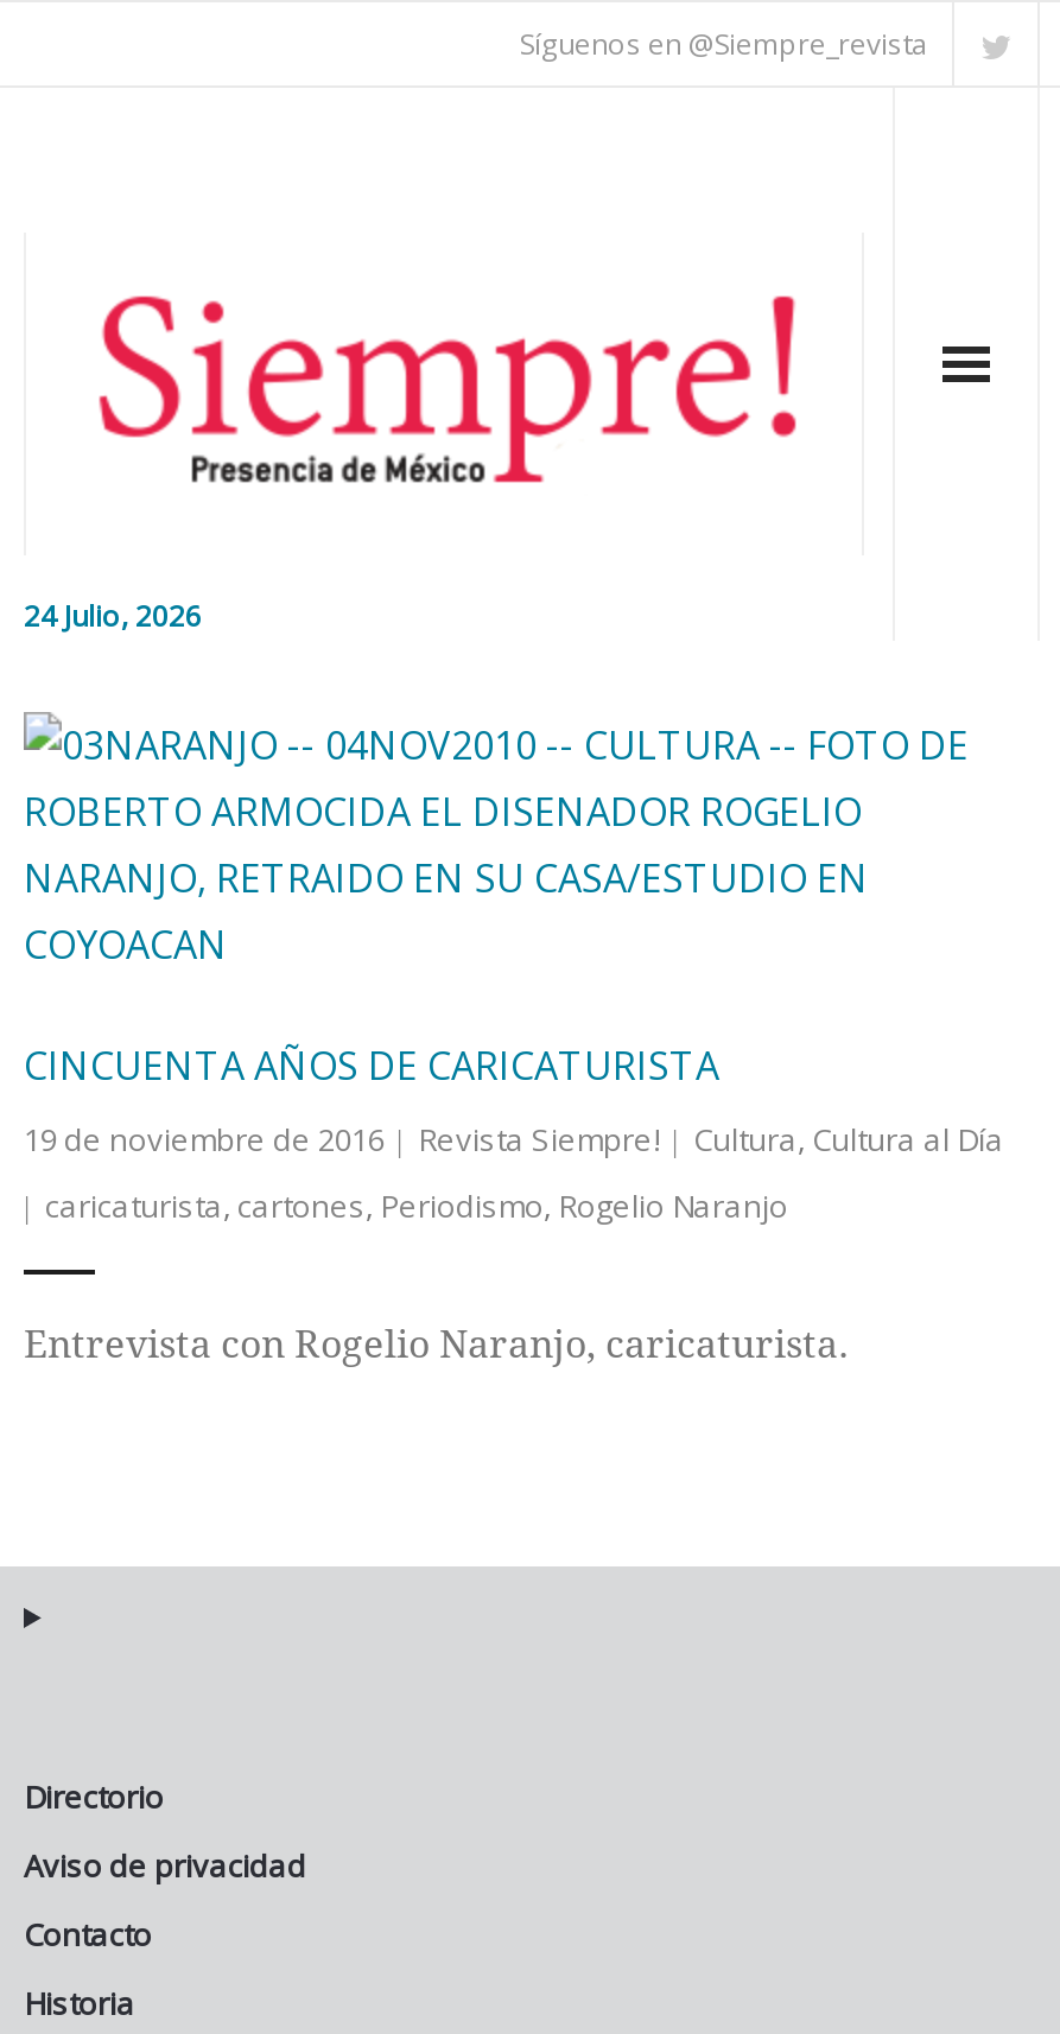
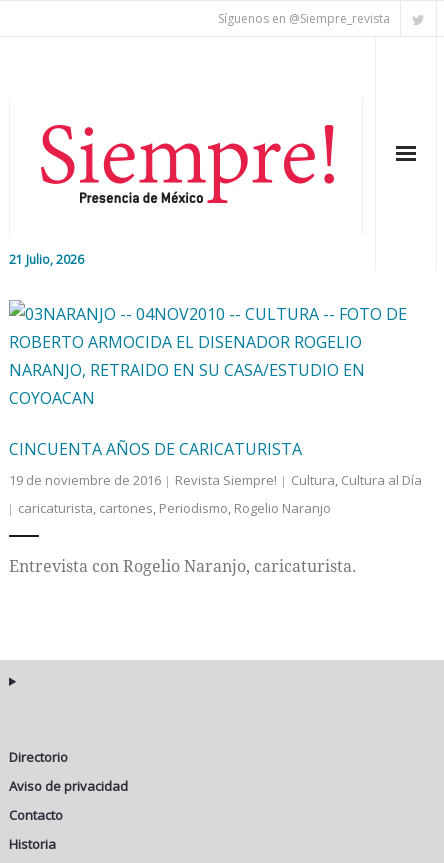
[24,596,202,636] 24 Julio, 2026 -> [9,251,84,268] 21 Julio, 2026

